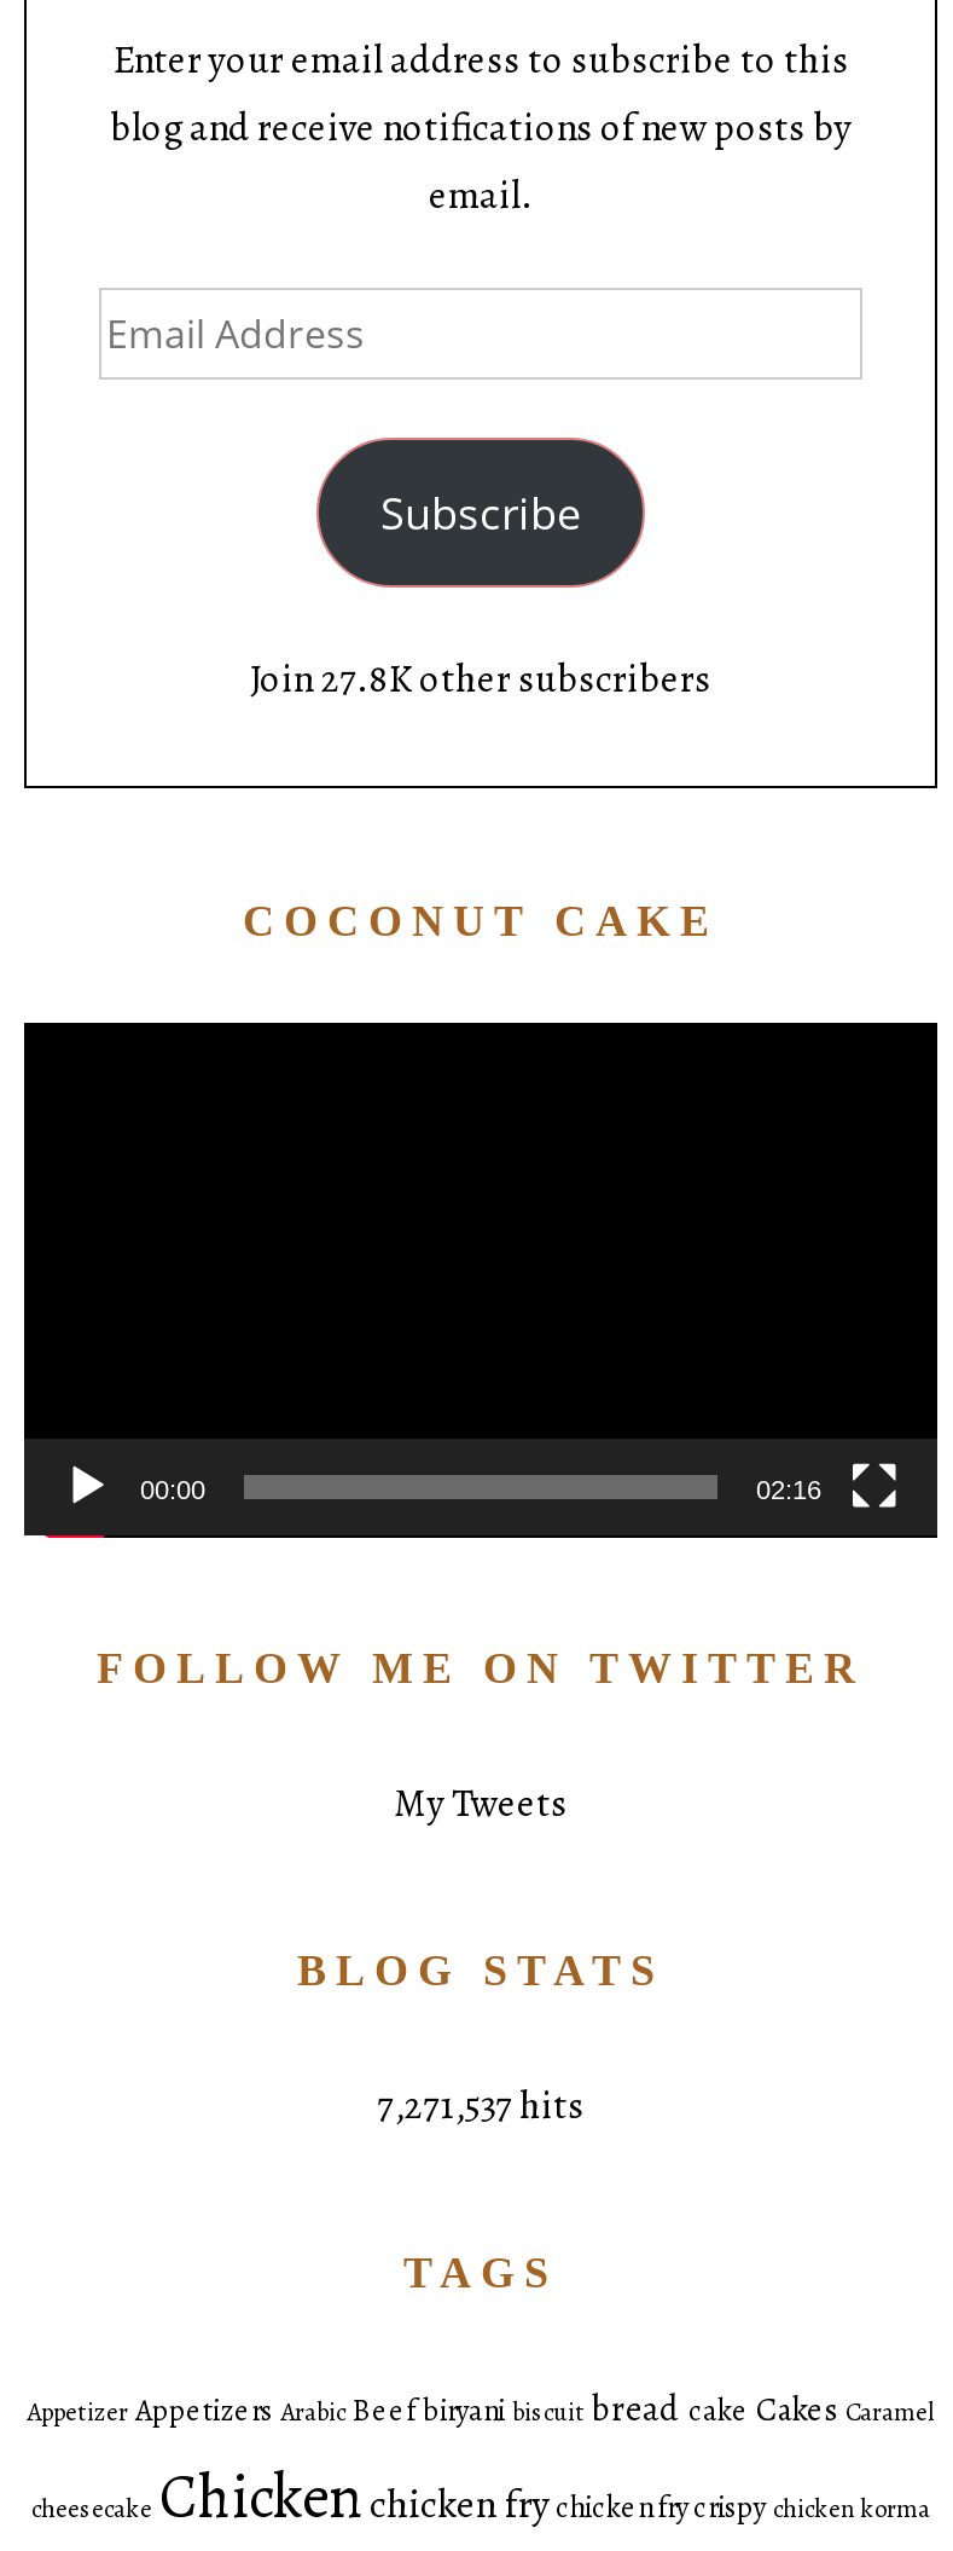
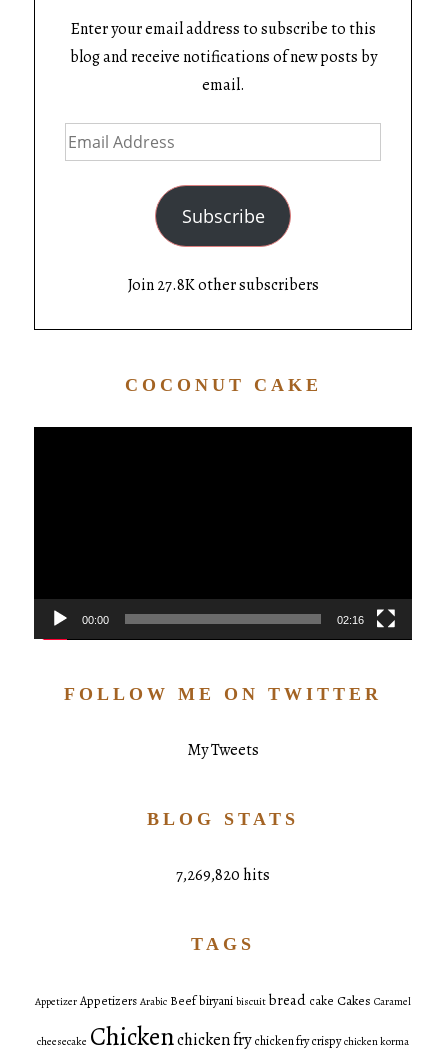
[377,2080,585,2133] 7,271,537 hits -> [176,864,270,886] 7,269,820 hits

